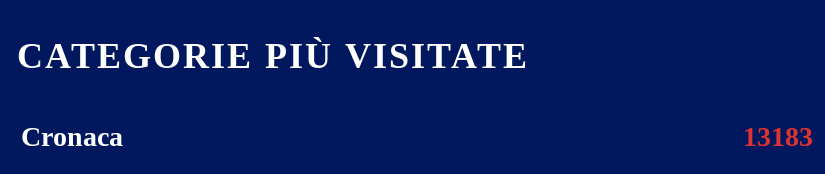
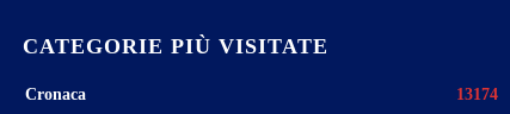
[743,123,813,153] 13183 -> [456,86,498,104] 13174

